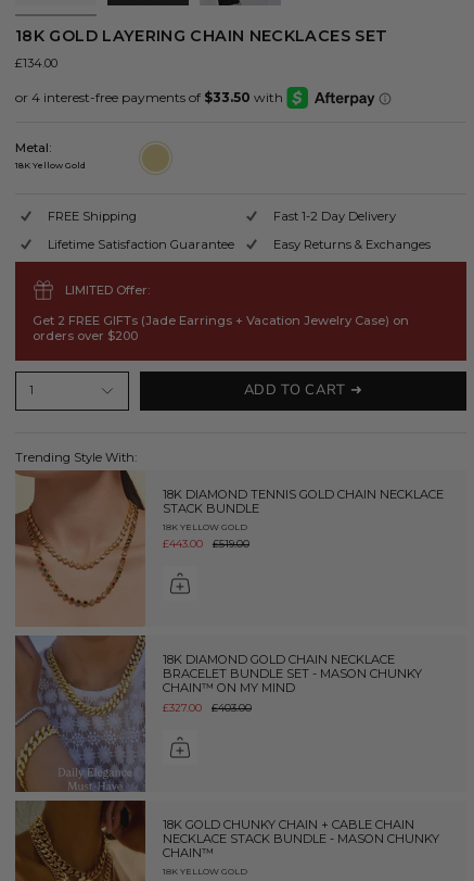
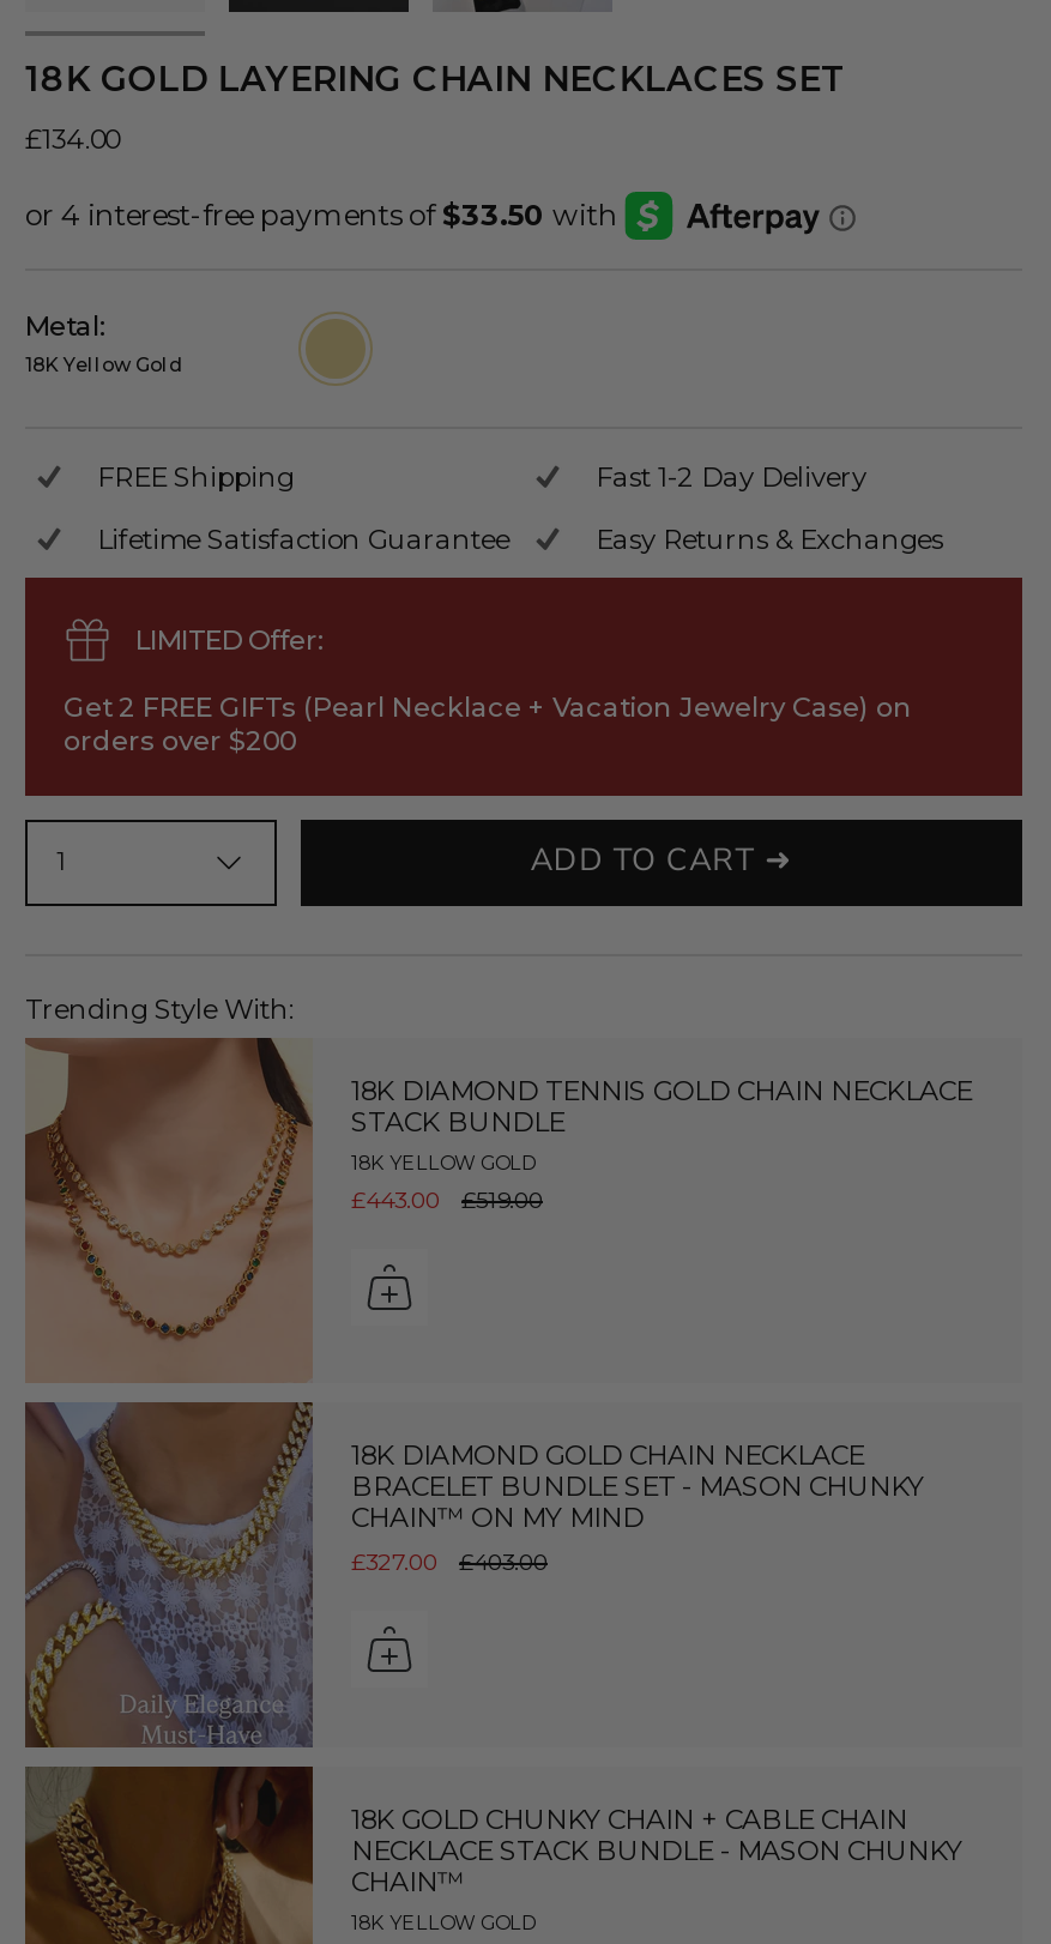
[33,313,409,328] Get 2 FREE GIFTs (Jade Earrings + Vacation Jewelry Case) on -> [64,690,912,724] Get 2 FREE GIFTs (Pearl Necklace + Vacation Jewelry Case) on

